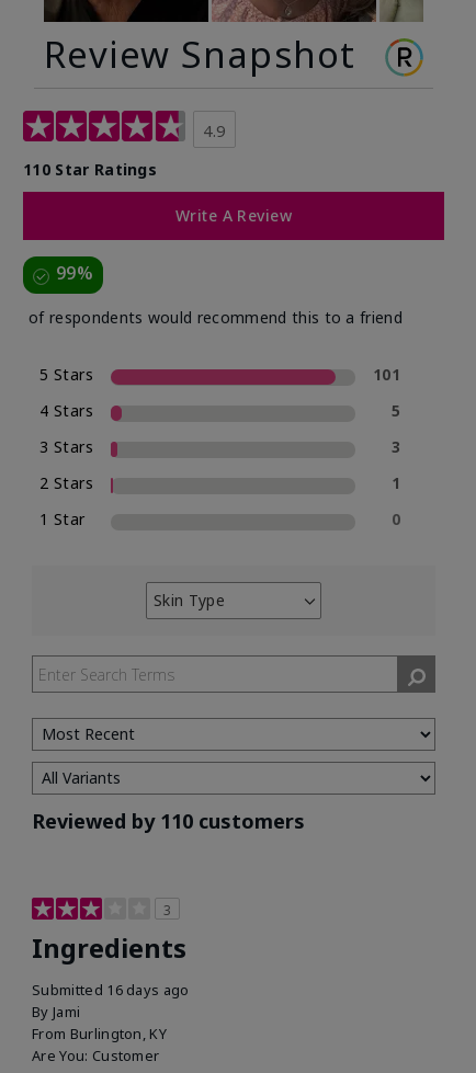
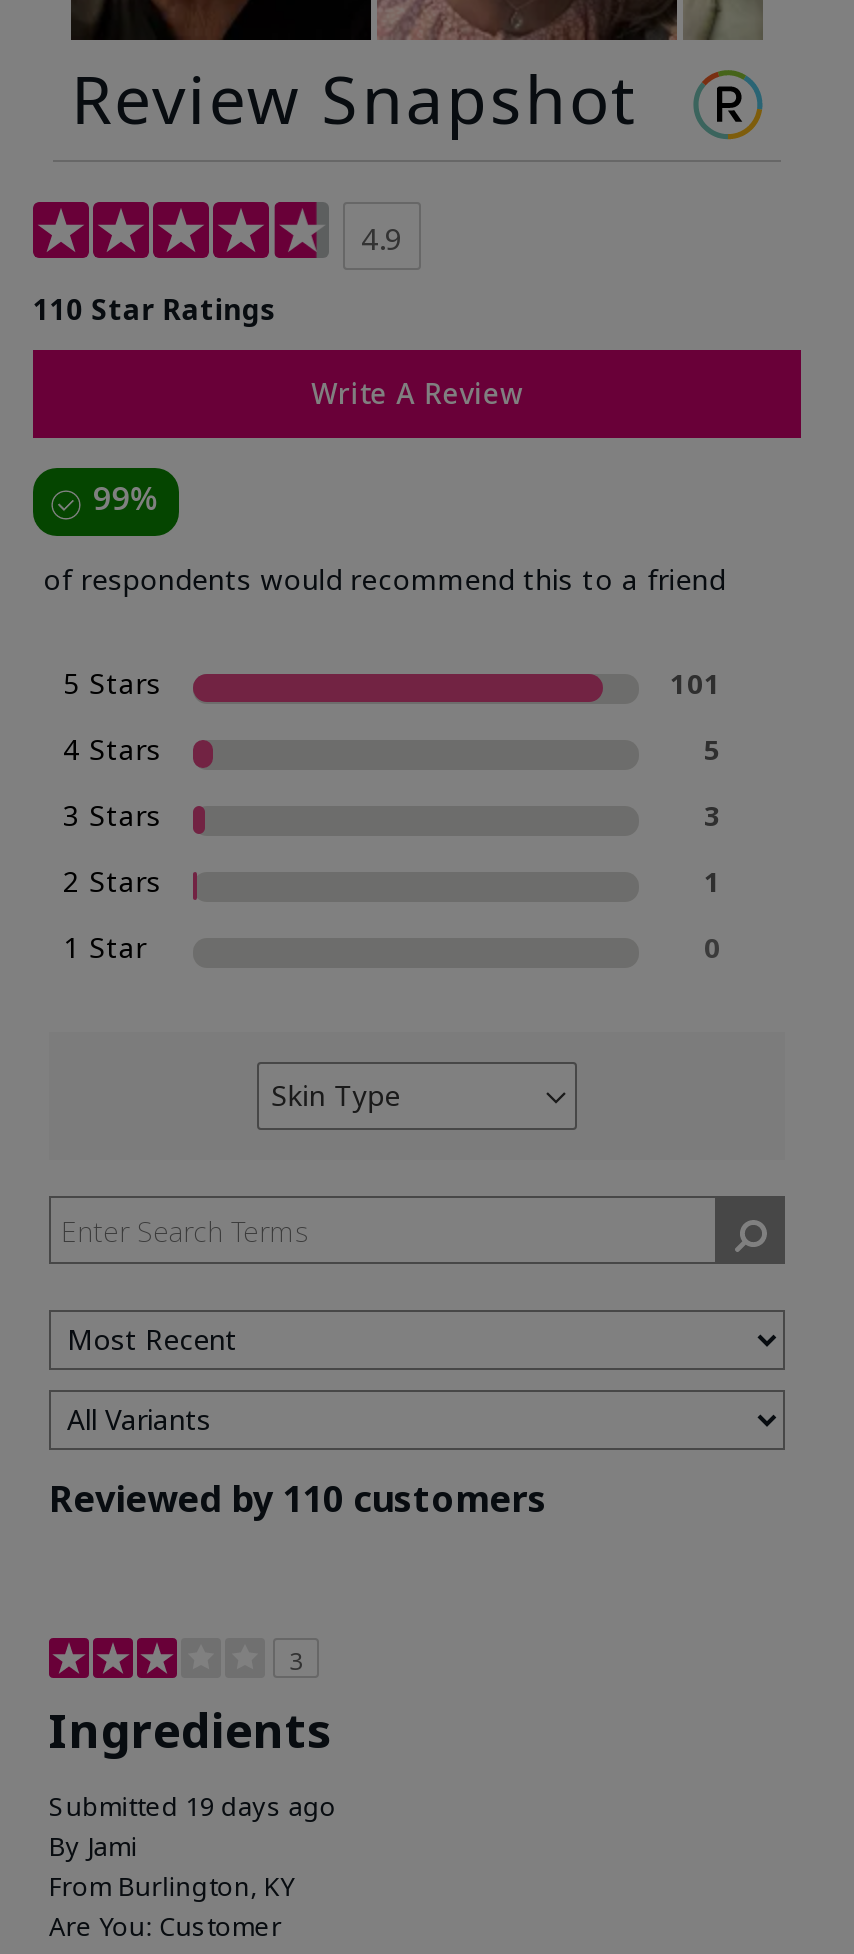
[32,980,189,1000] Submitted 16 days ago -> [49,1788,336,1824] Submitted 19 days ago

